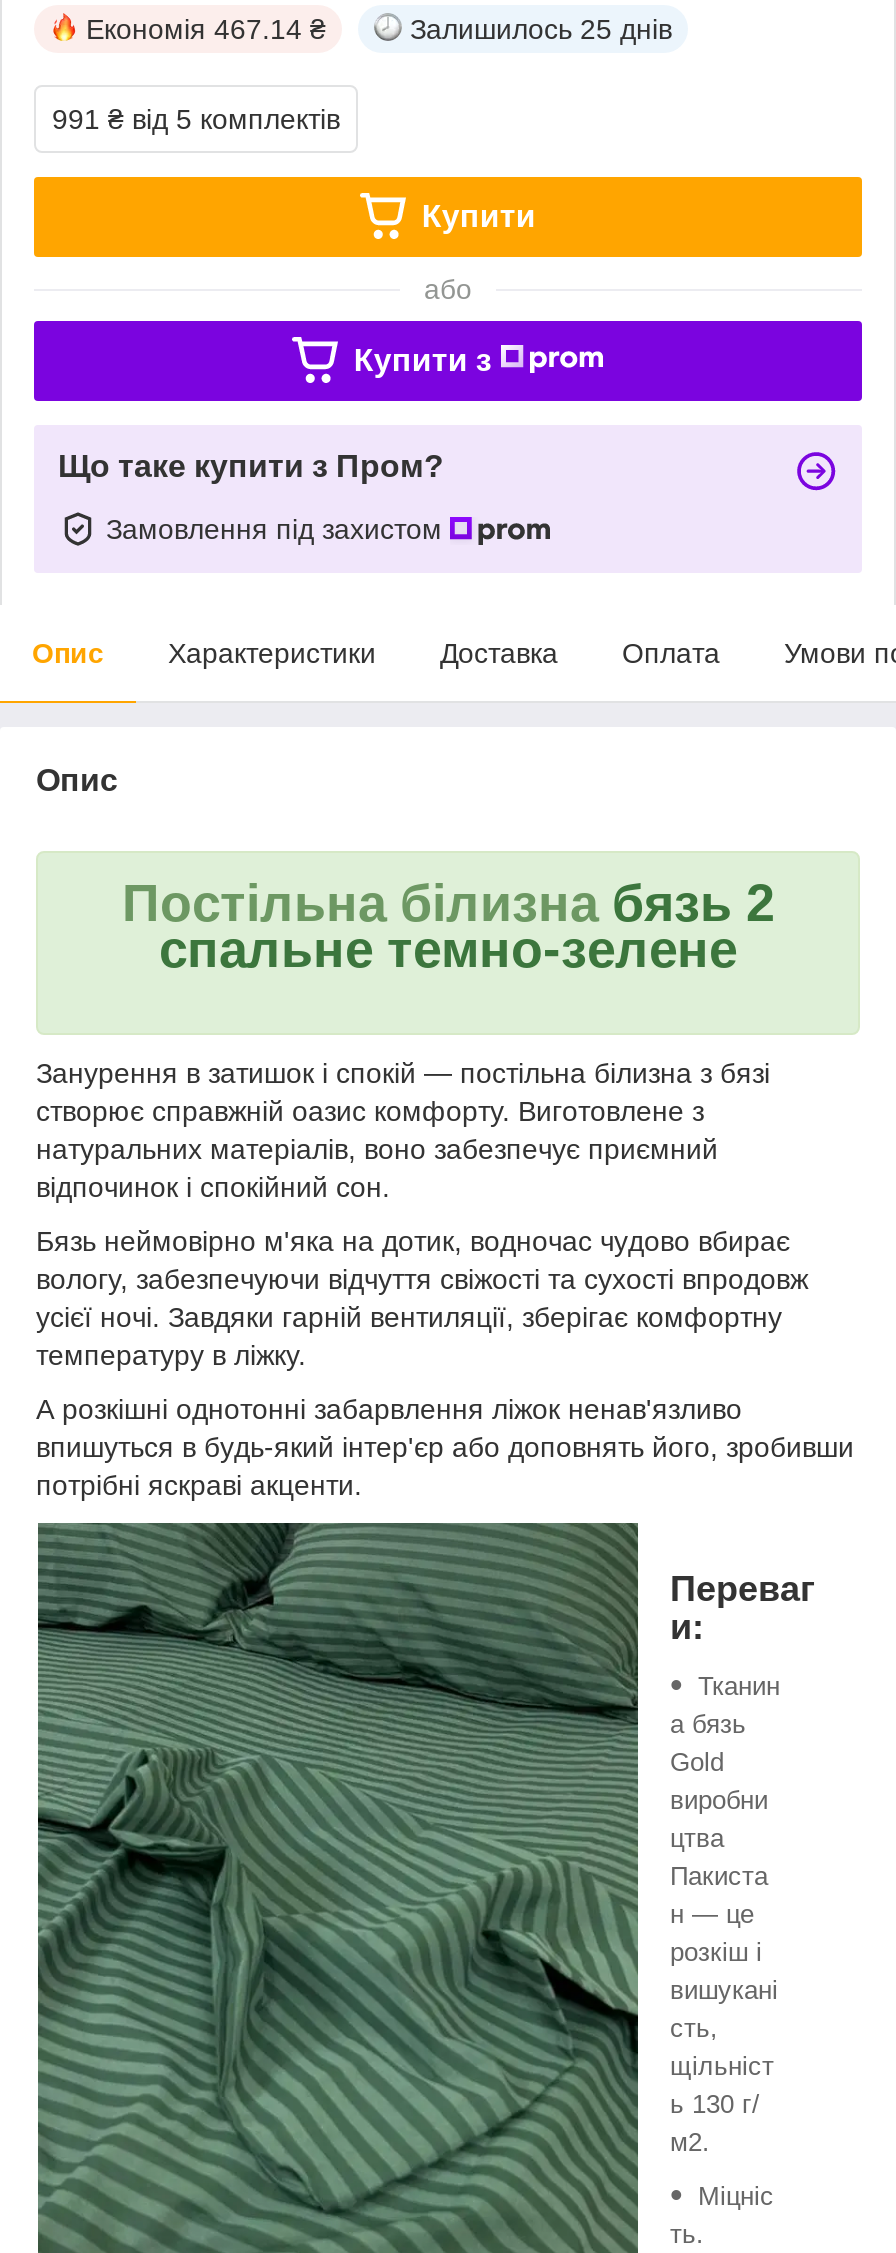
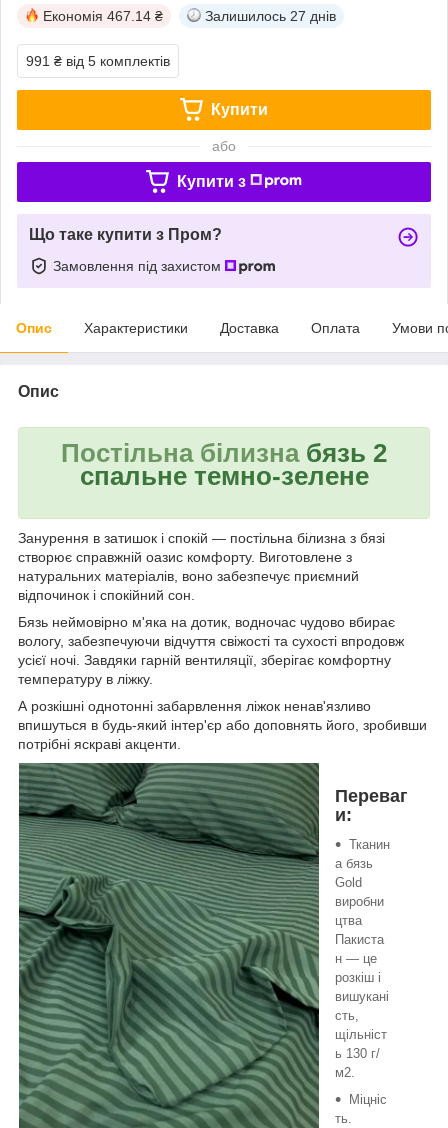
[410,13,672,45] Залишилось 25 днів -> [205,8,336,24] Залишилось 27 днів

